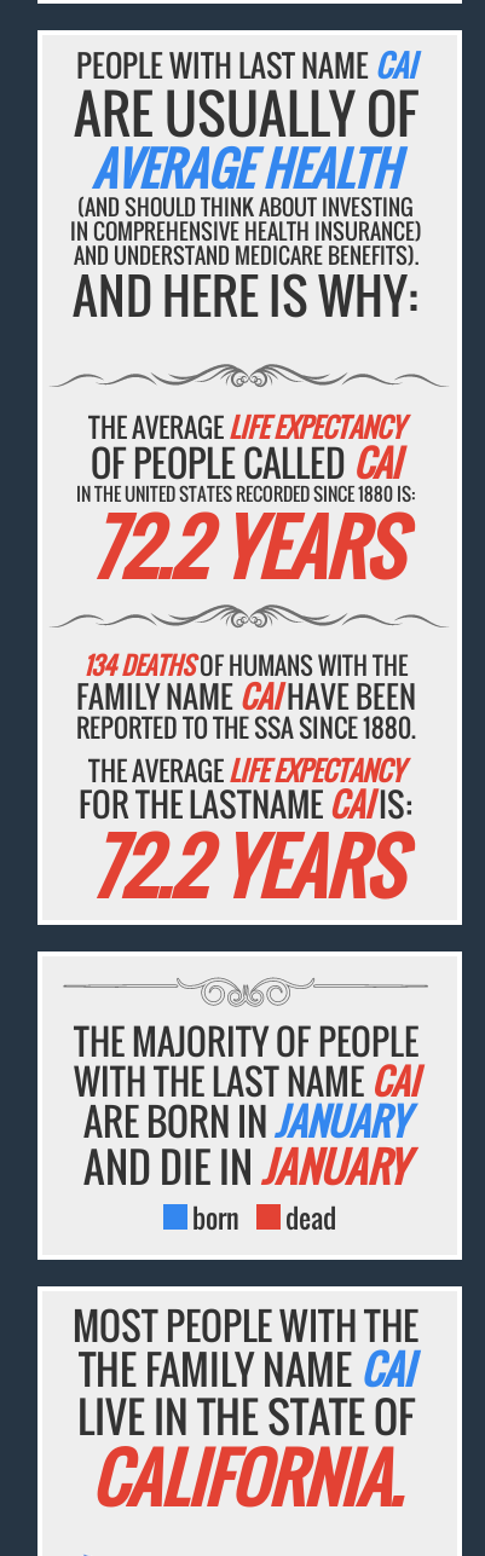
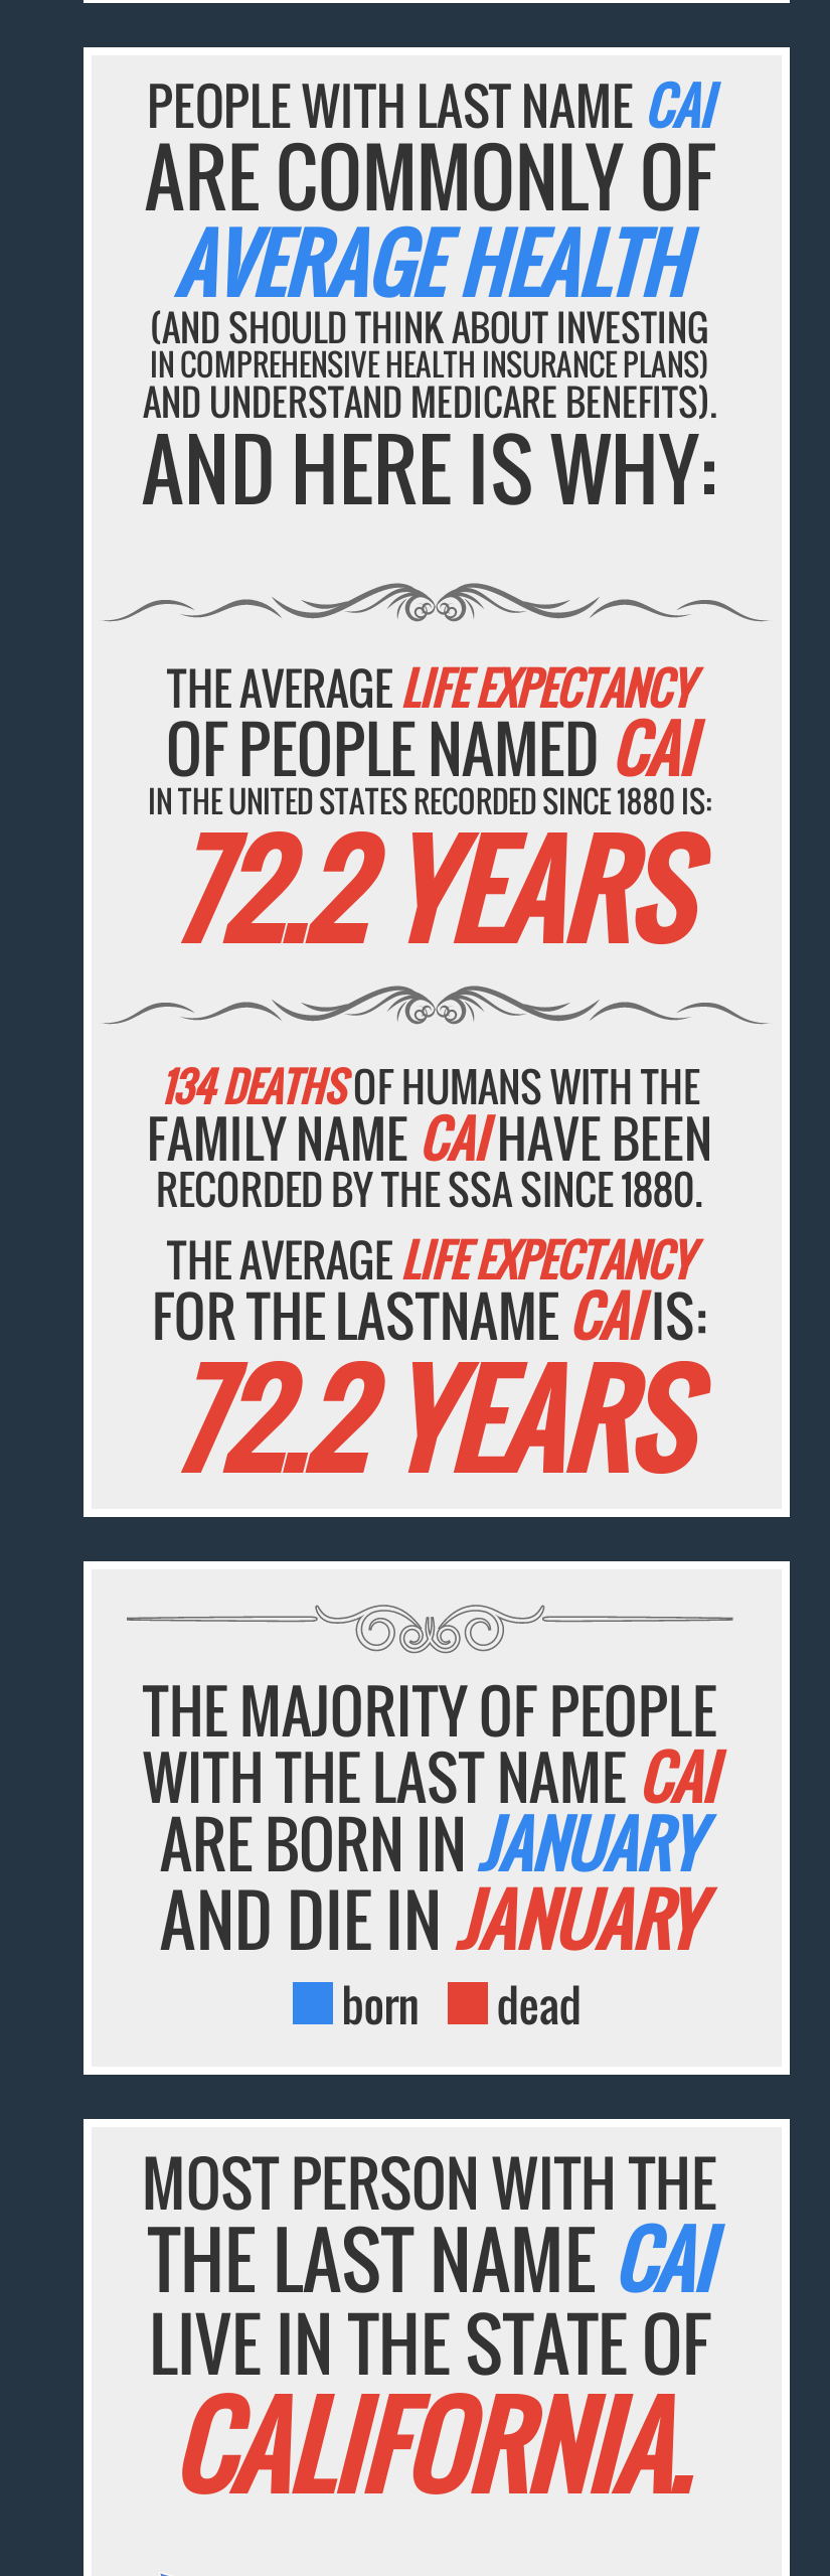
[73,73,418,153] ARE USUALLY OF -> [145,120,714,233] ARE COMMONLY OF
[70,215,422,247] IN COMPREHENSIVE HEALTH INSURANCE) -> [150,342,709,386] IN COMPREHENSIVE HEALTH INSURANCE PLANS)
[91,435,400,489] OF PEOPLE CALLEDCAI -> [166,701,693,794] OF PEOPLE NAMEDCAI
[76,709,415,746] REPORTED TO THE SSA SINCE 1880. -> [156,1159,703,1220] RECORDED BY THE SSA SINCE 1880.
[73,1297,418,1353] MOST PEOPLE WITH THE -> [142,2137,717,2228] MOST PERSON WITH THE
[78,1340,413,1399] THE FAMILY NAMECAI -> [148,2204,711,2314] THE LAST NAMECAI

